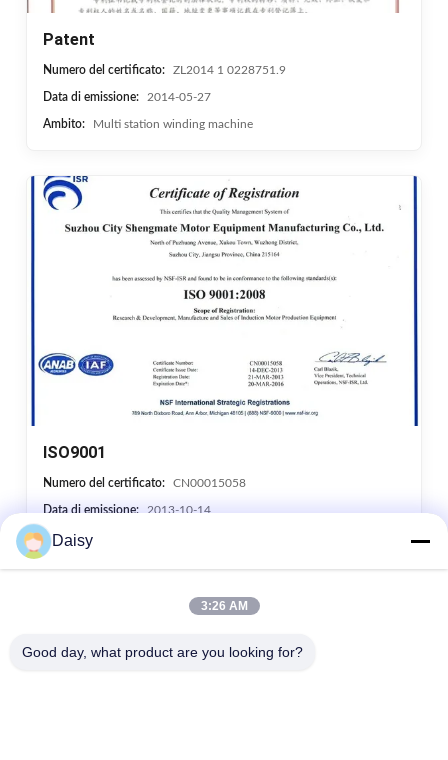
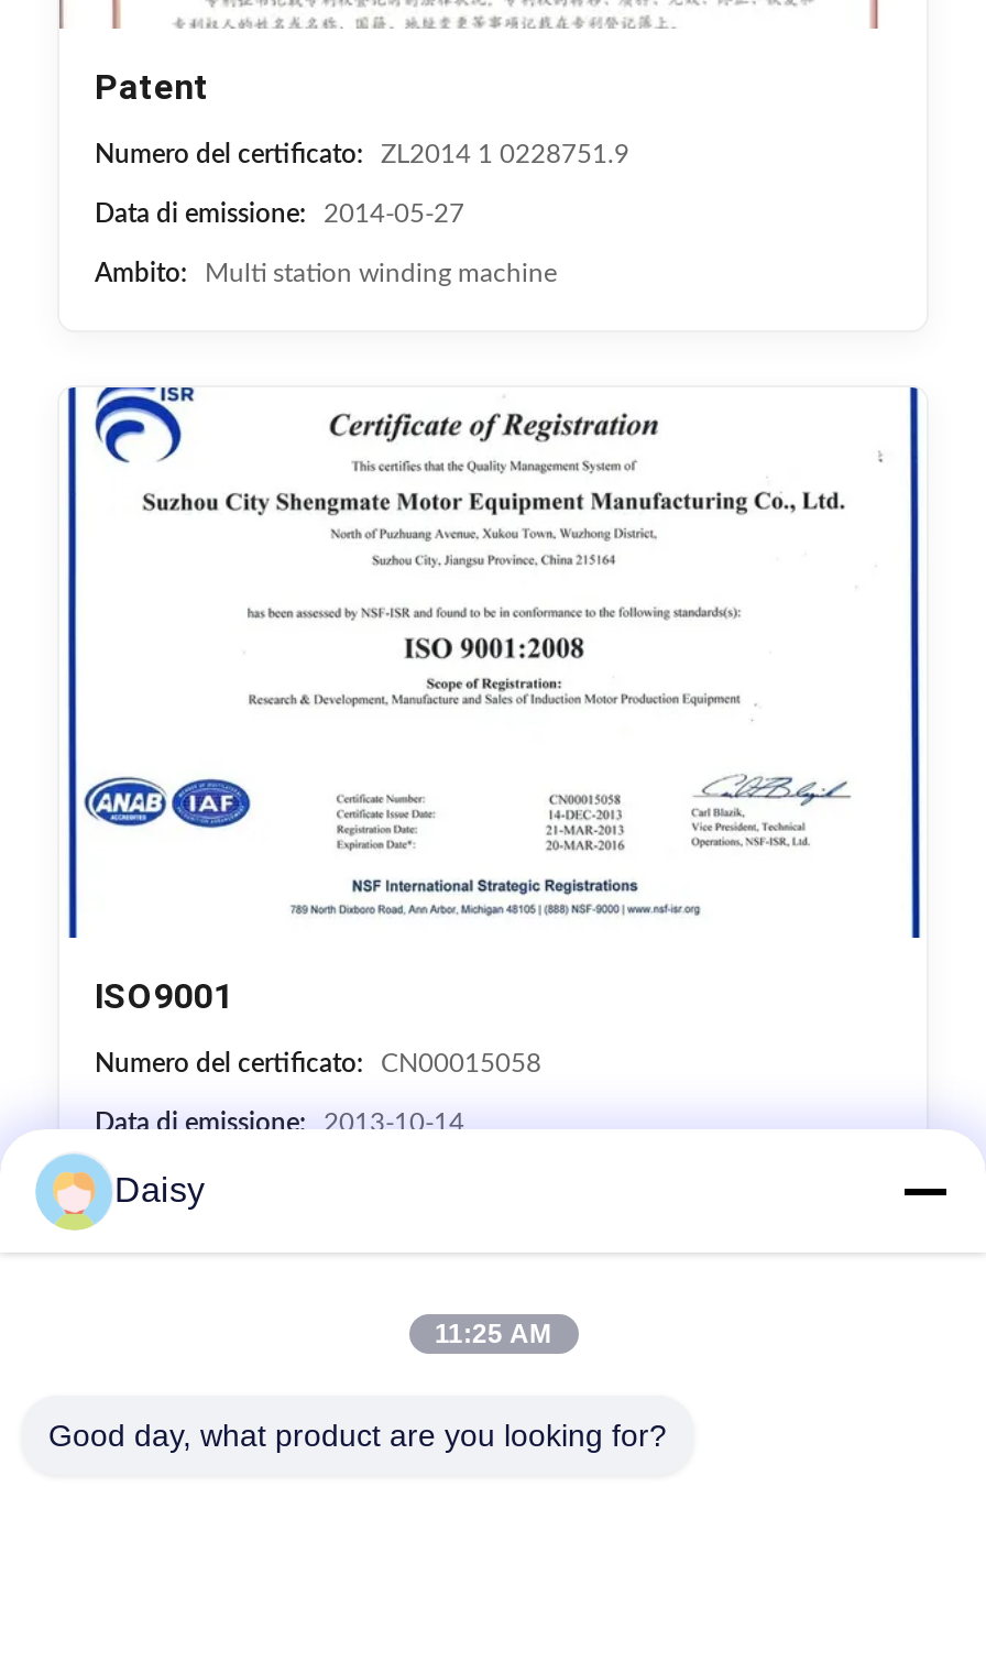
[200,599,247,613] 3:26 AM -> [435,1319,551,1349] 11:25 AM

